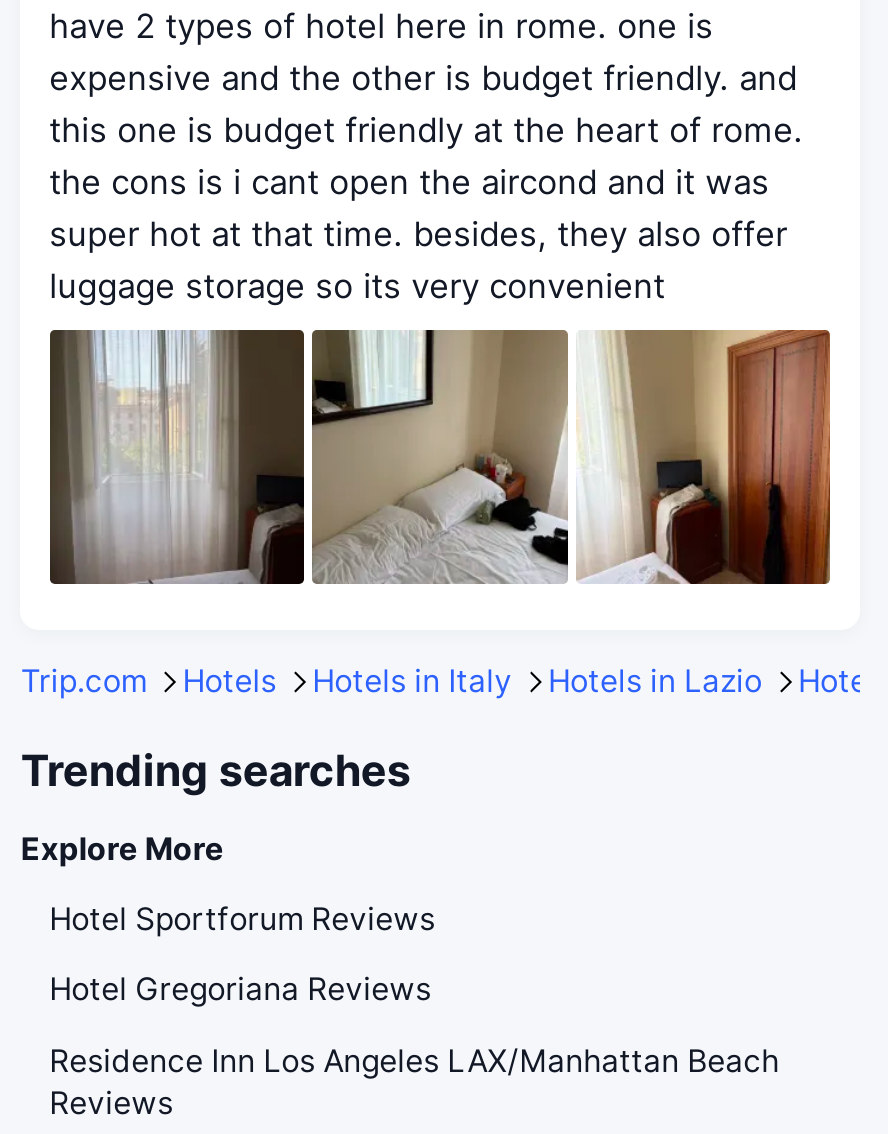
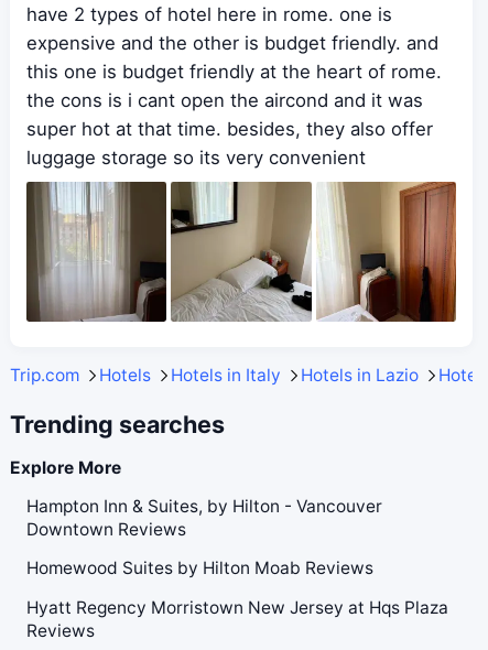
[49,900,435,938] Hotel Sportforum Reviews -> [26,496,382,540] Hampton Inn & Suites, by Hilton - Vancouver | Downtown Reviews
[49,971,431,1009] Hotel Gregoriana Reviews -> [26,558,373,579] Homewood Suites by Hilton Moab Reviews
[49,1041,779,1079] Residence Inn Los Angeles LAX/Manhattan Beach -> [26,597,448,618] Hyatt Regency Morristown New Jersey at Hqs Plaza

